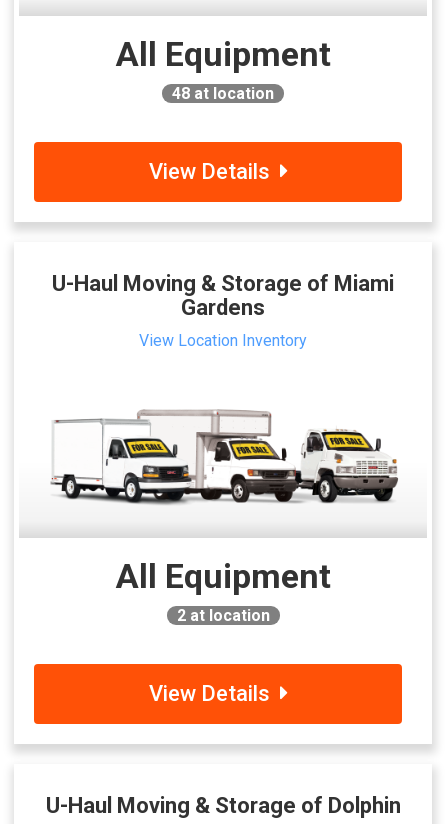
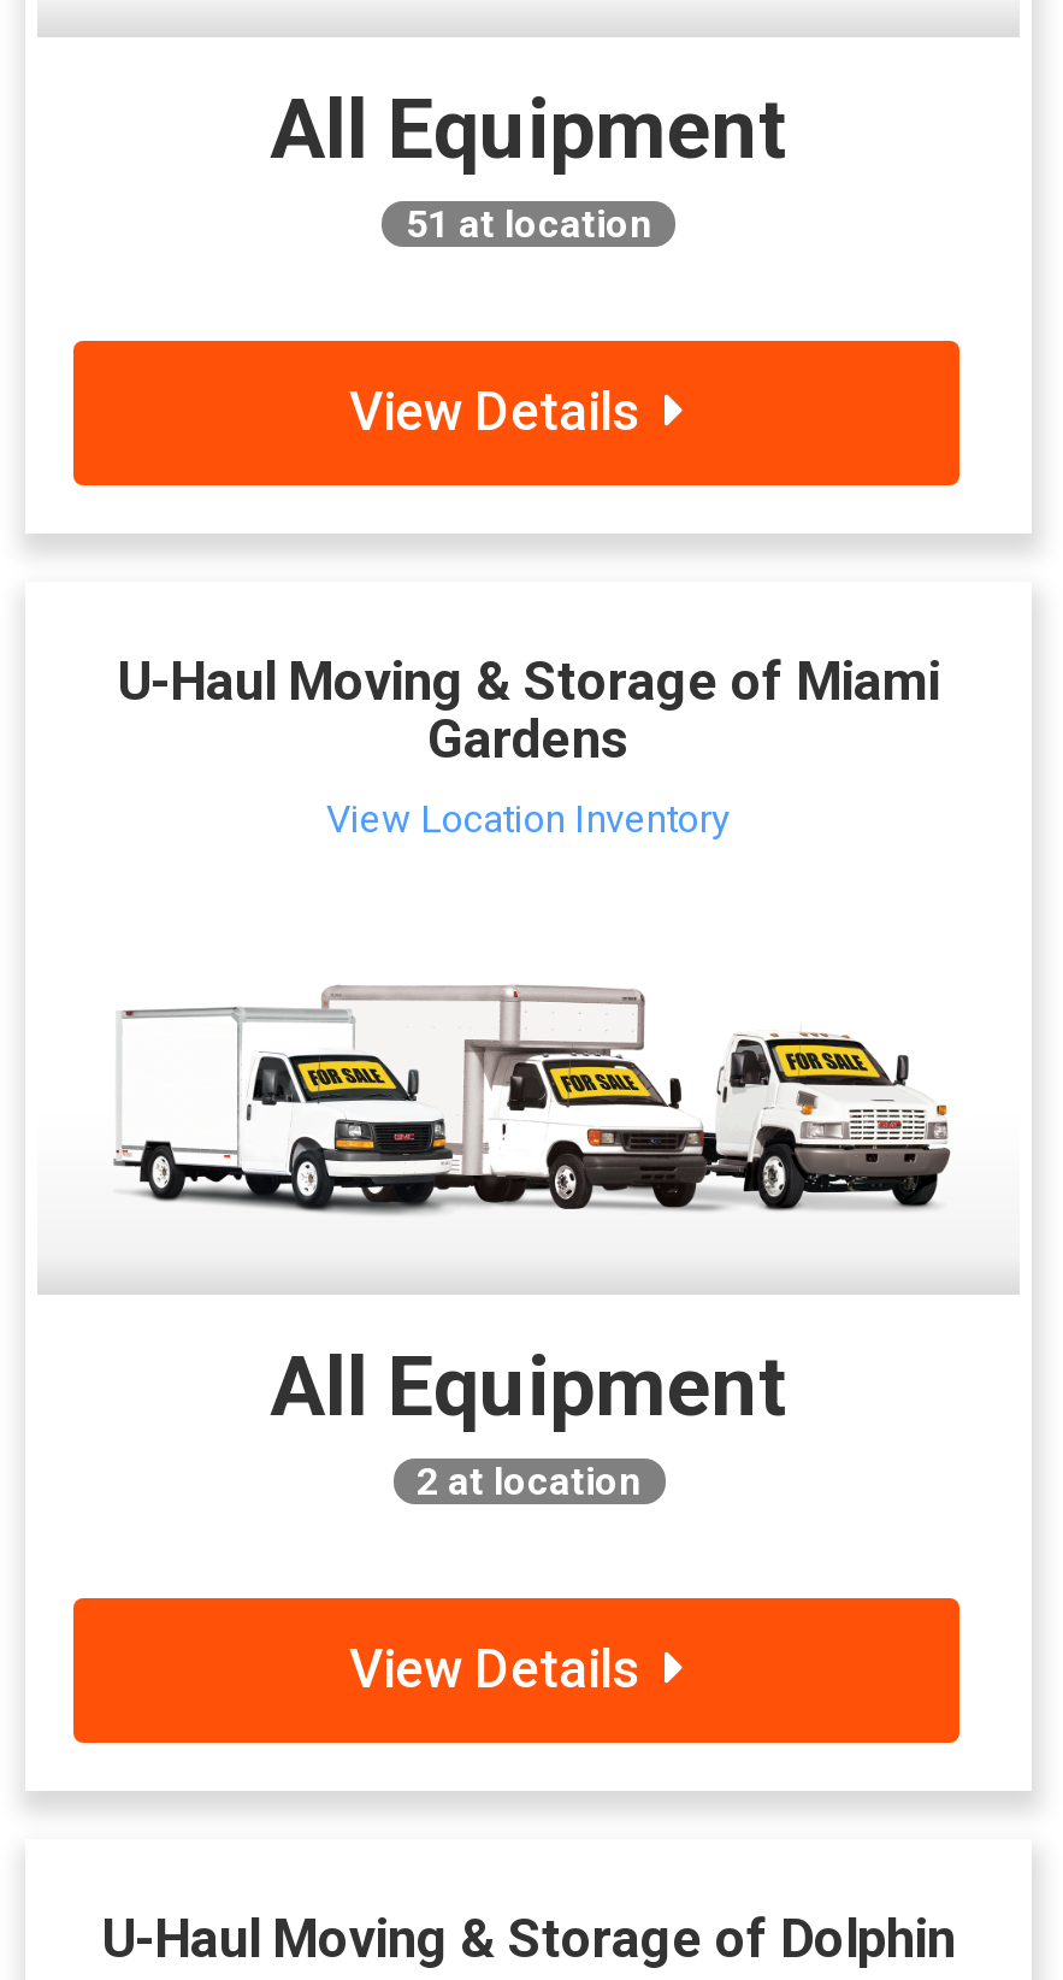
[172,84,274,103] 48at location -> [406,202,651,248] 51at location

